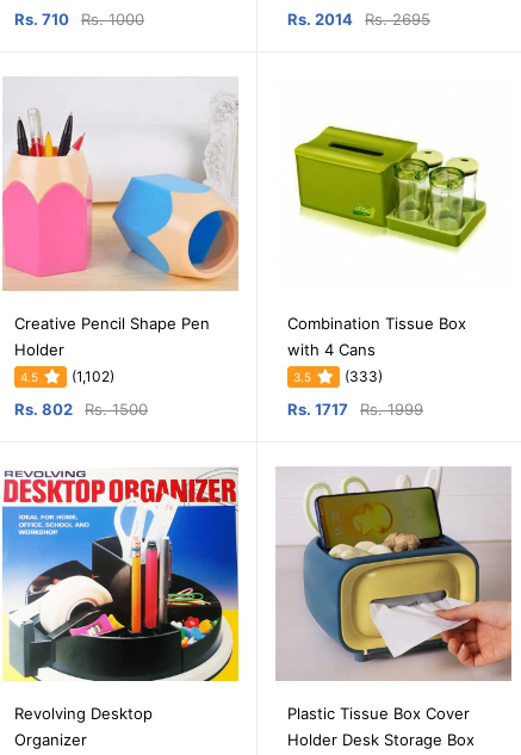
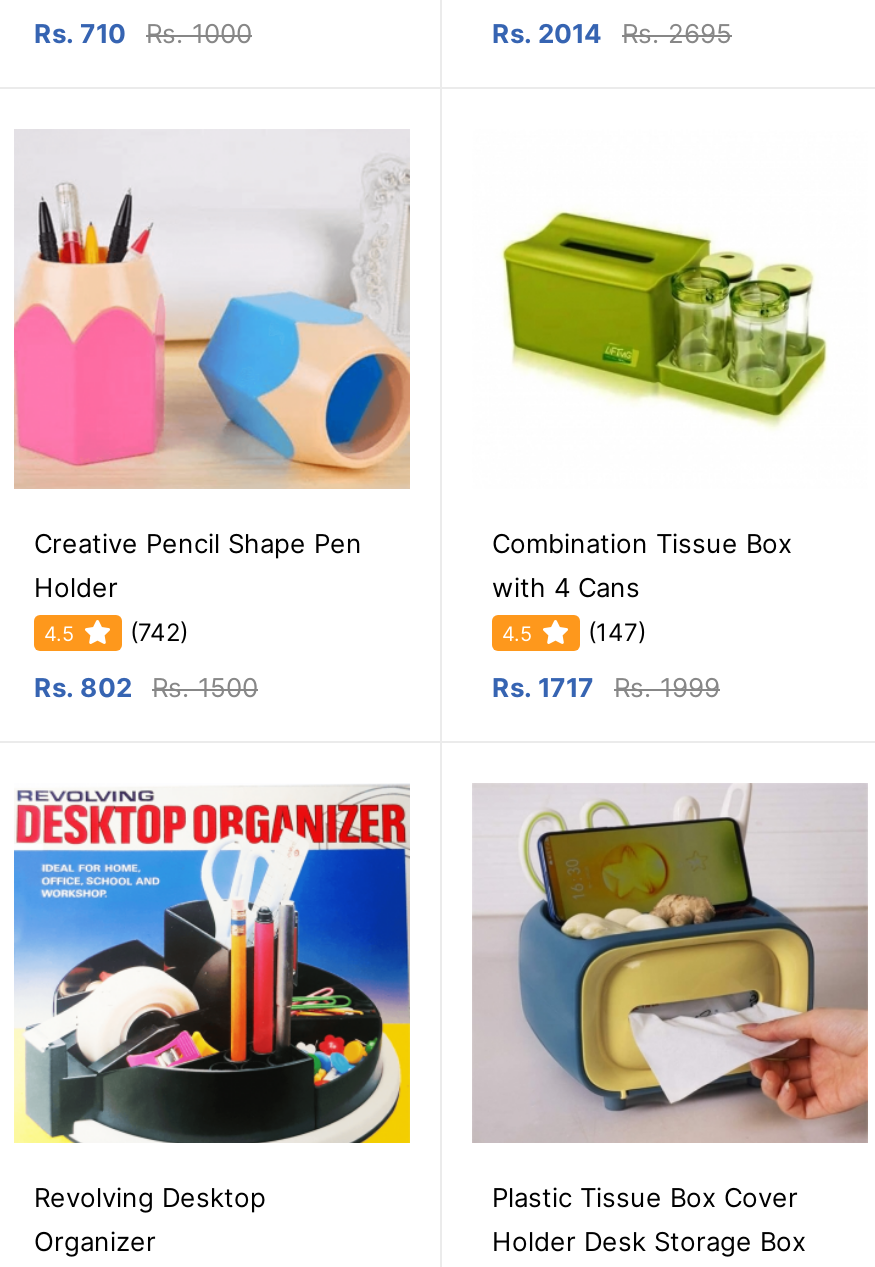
[72,368,114,386] (1,102) -> [130,618,188,648] (742)
[293,370,311,385] 3.5 -> [502,622,532,646] 4.5
[345,368,383,386] (333) -> [588,618,646,648] (147)

